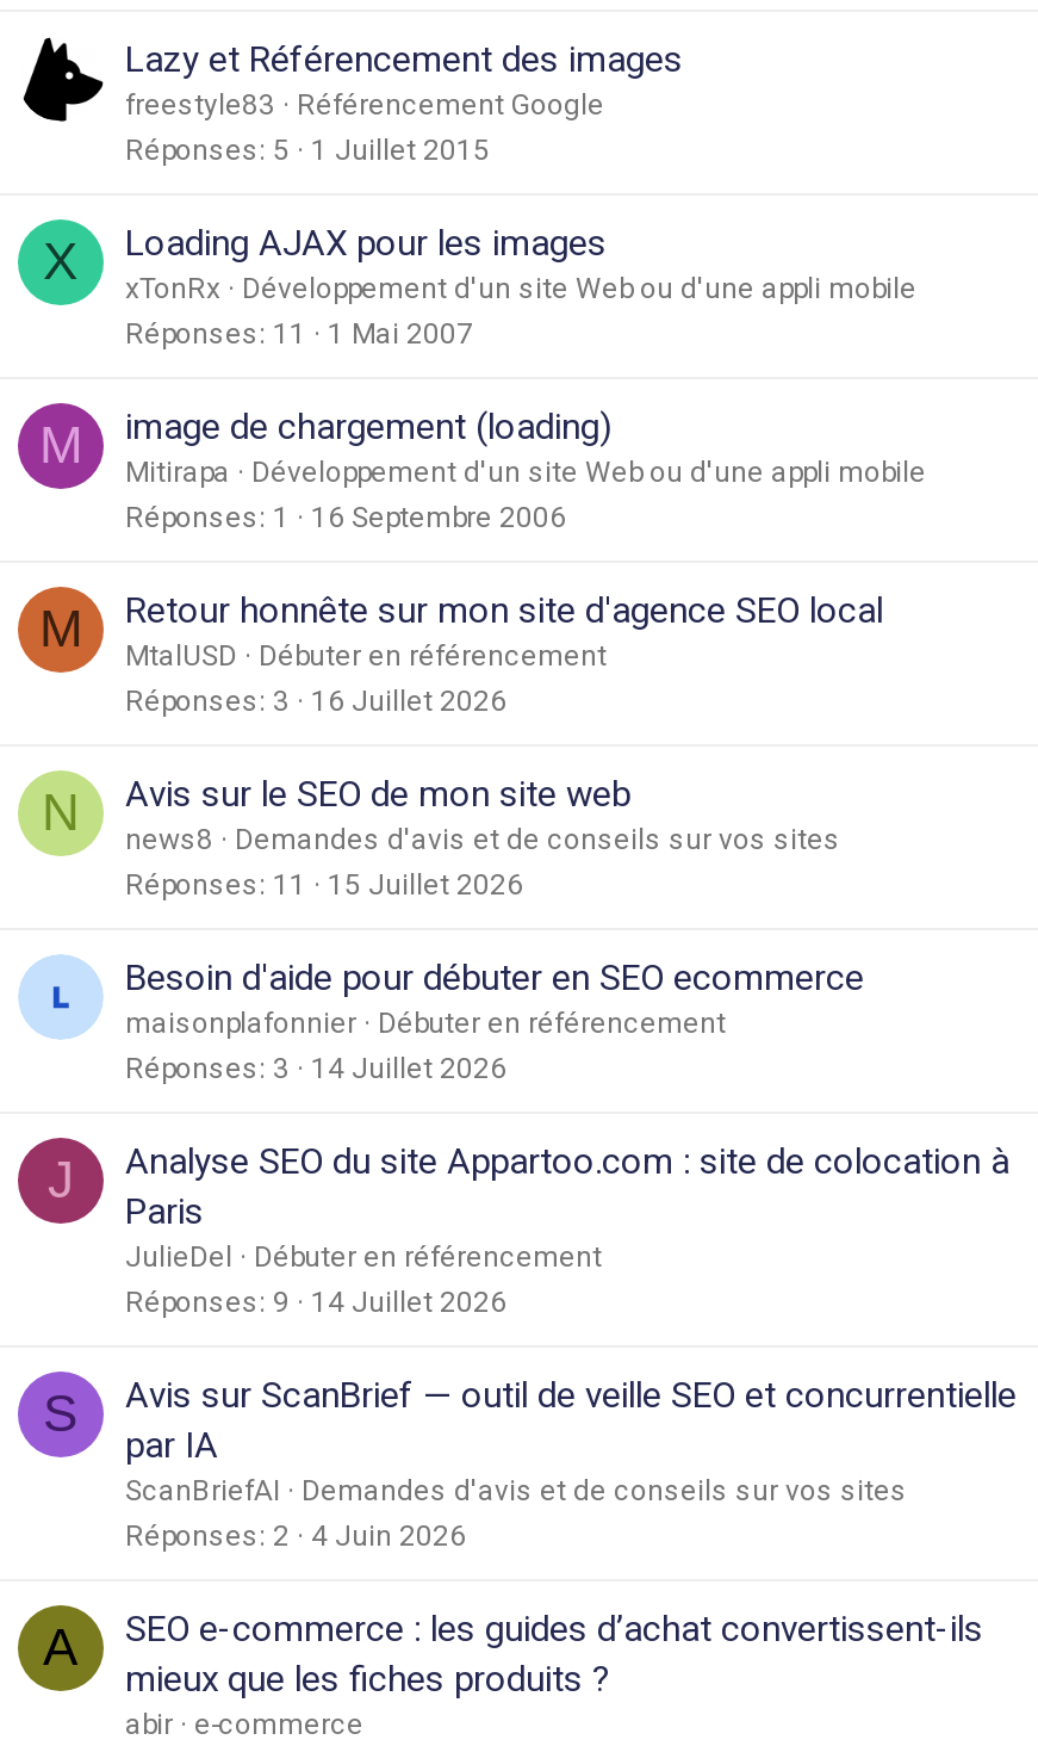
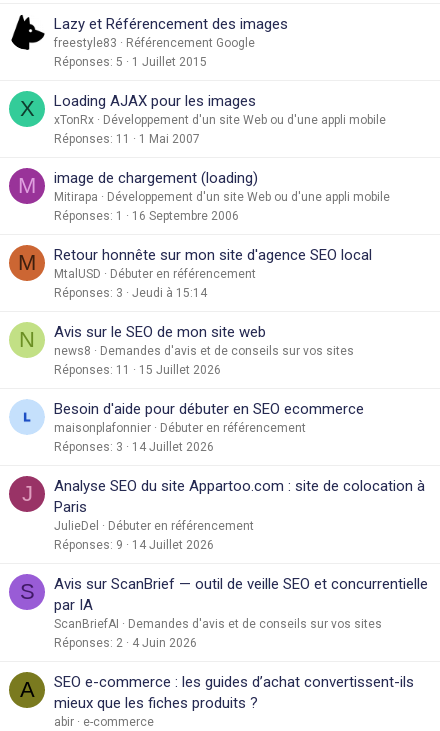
[125,684,506,717] Réponses 3 16 Juillet 2026 -> [54,286,207,300] Réponses 3 Jeudi à 15:14

